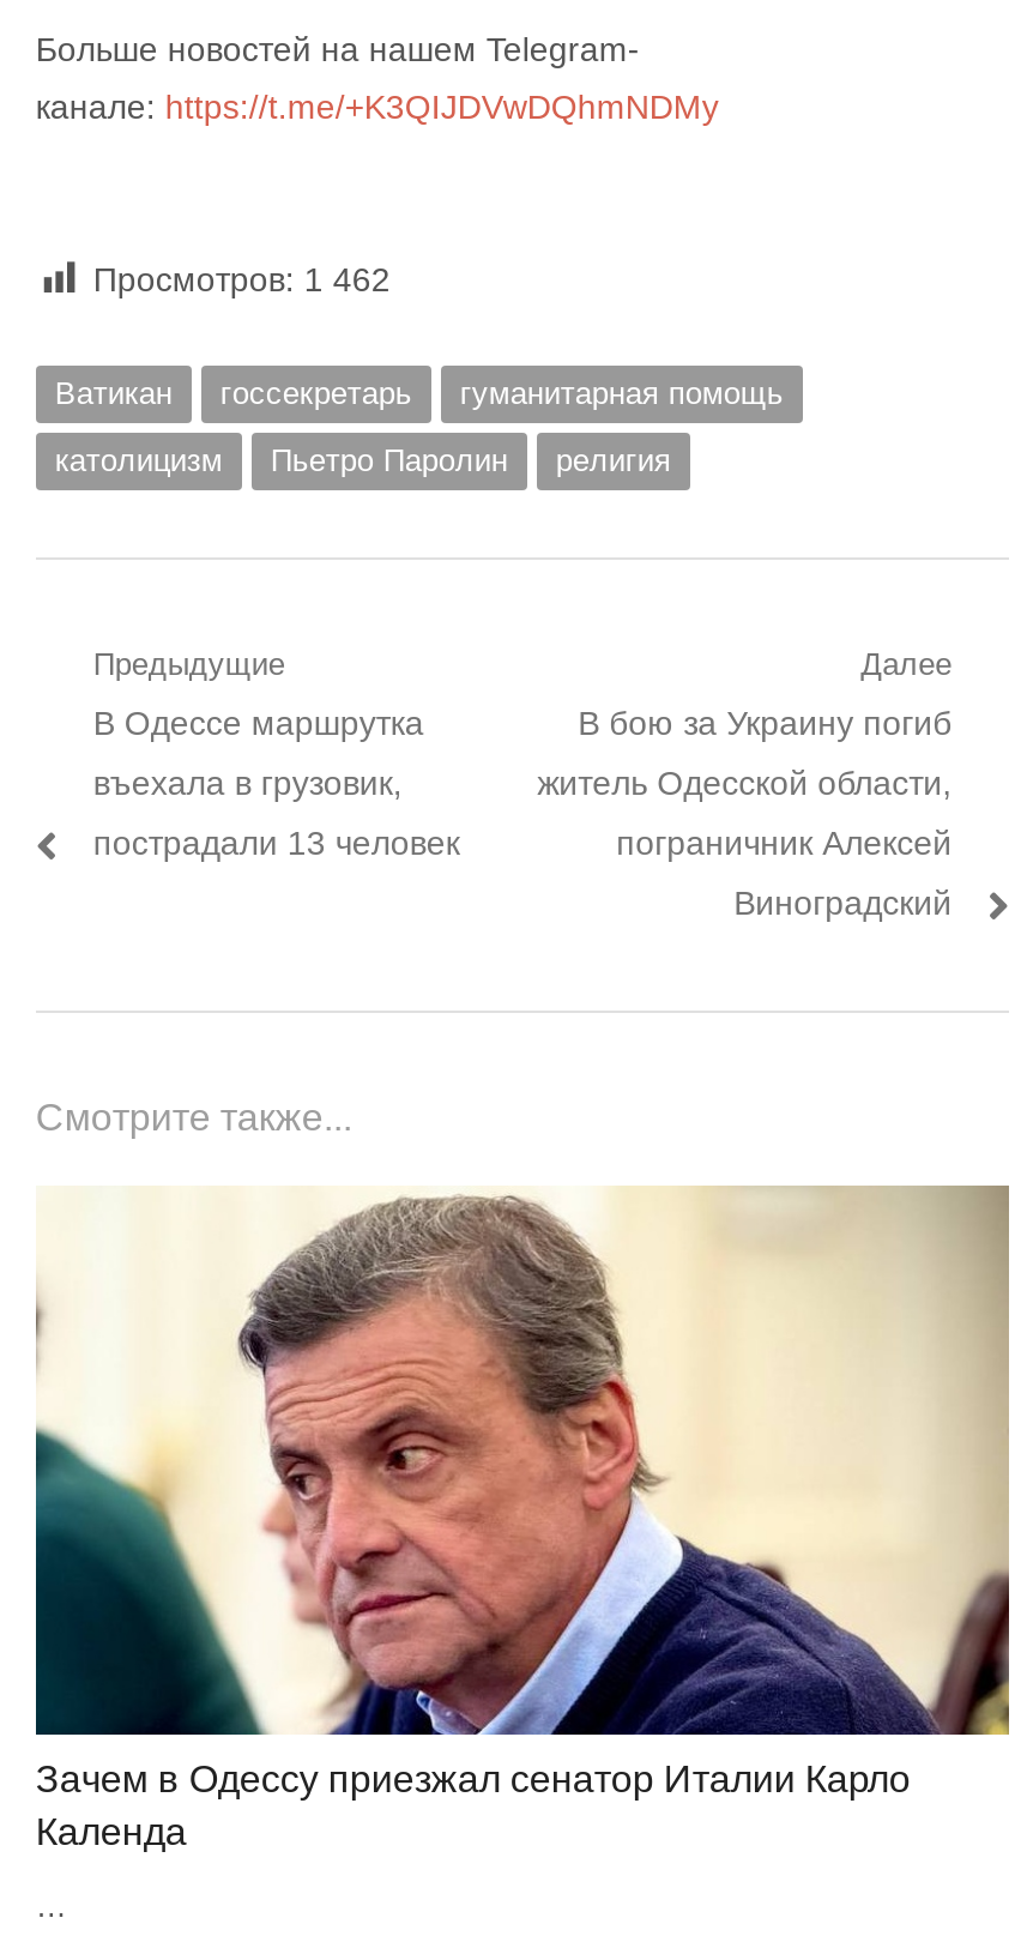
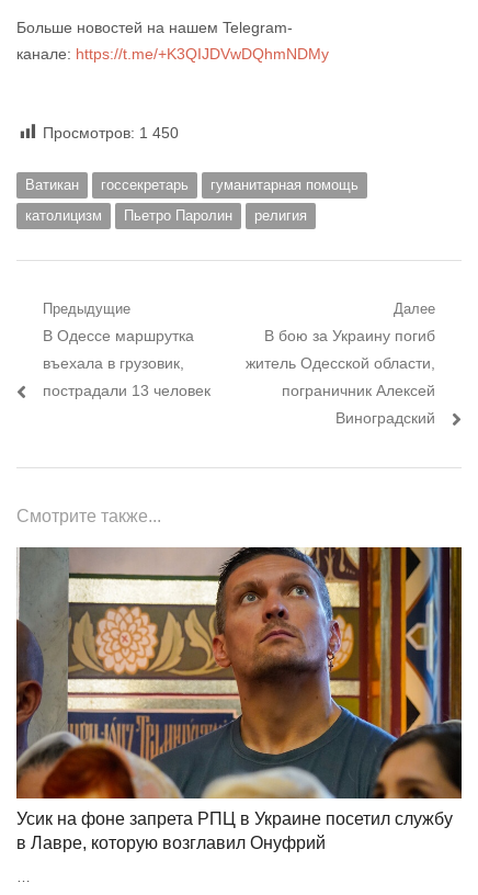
[93,260,390,298] Просмотров: 1 462 -> [43,124,179,141] Просмотров: 1 450
[34,1183,1011,1852] [image] | Зачем в Одессу приезжал сенатор Италии Карло | Календа -> [15,546,463,852] [image] | Усик на фоне запрета РПЦ в Украине посетил службу | в Лавре, которую возглавил Онуфрий

